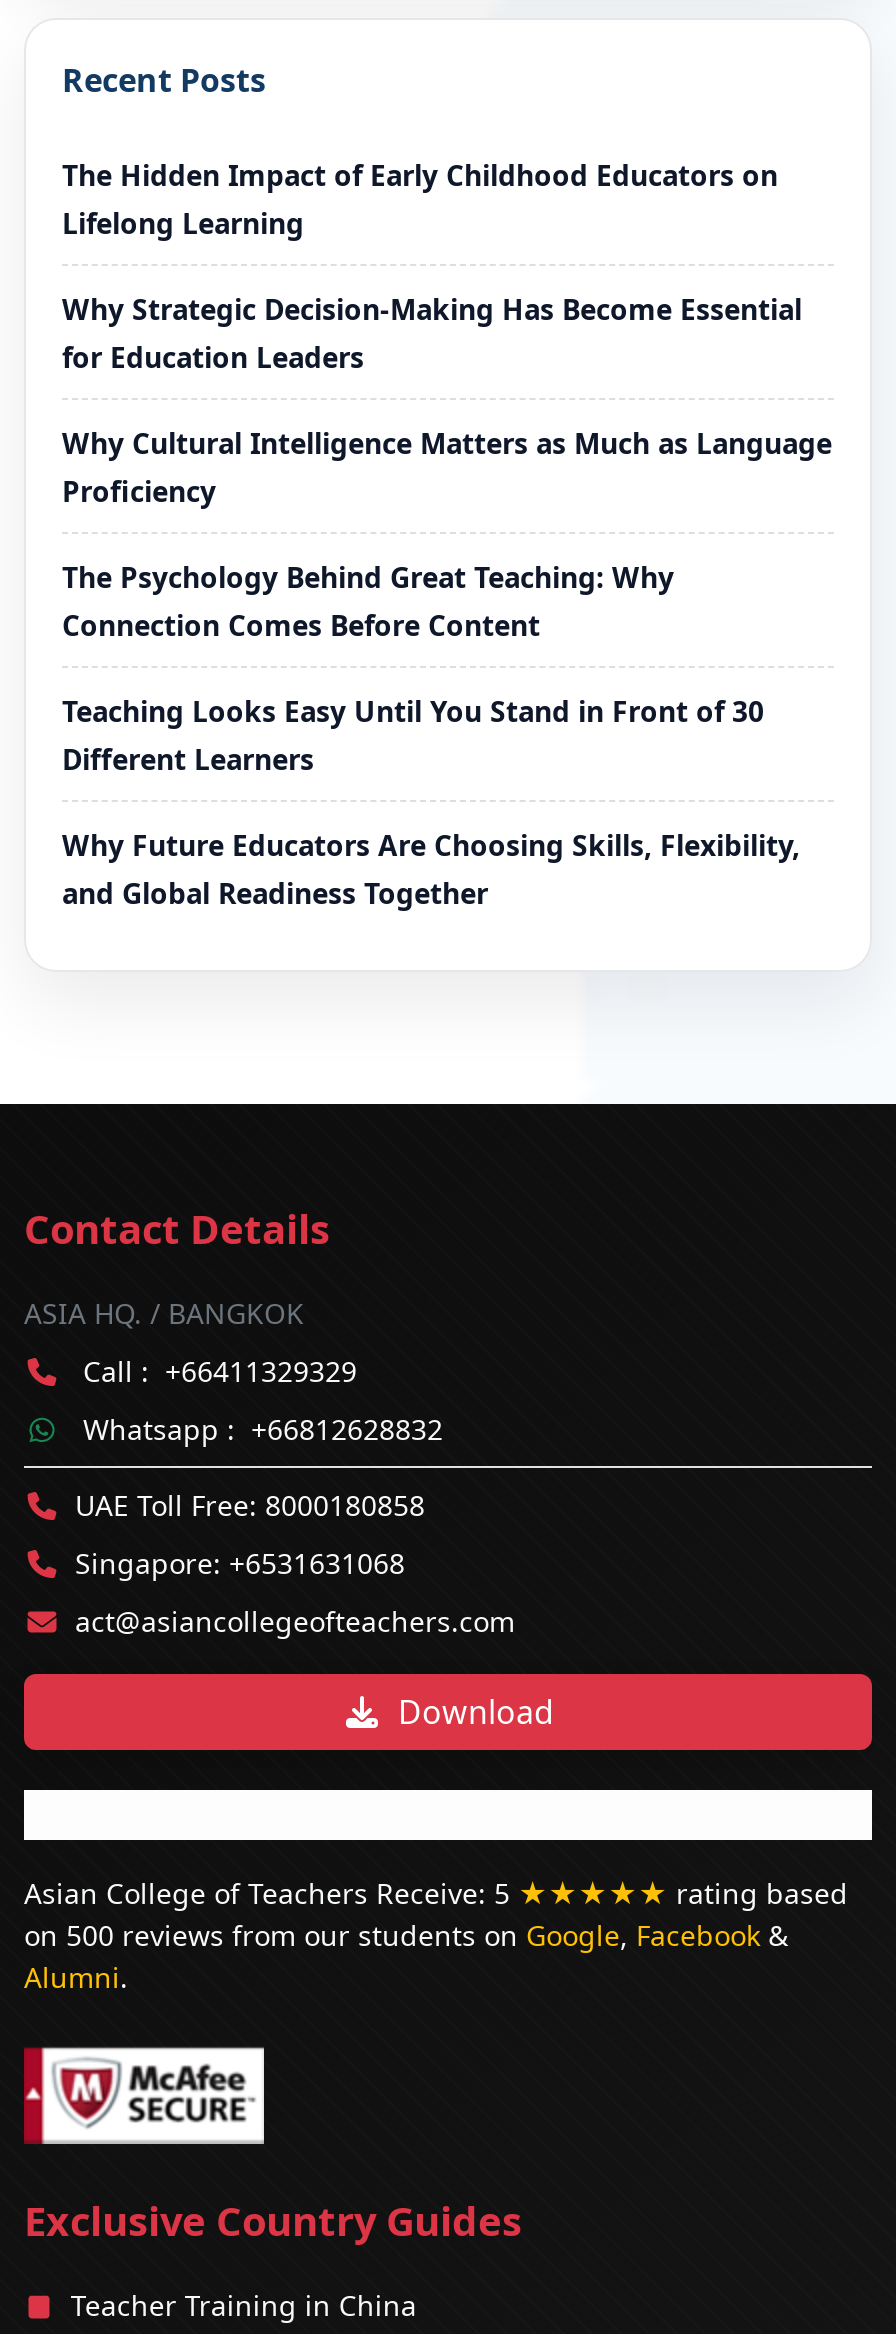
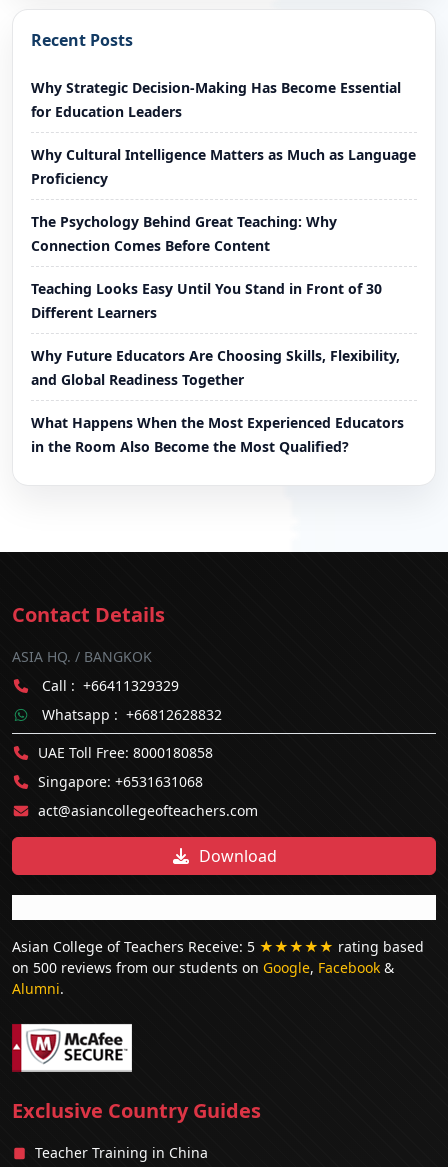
[62,156,778,242] The Hidden Impact of Early Childhood Educators on | Lifelong Learning -> none
moved [62,290,832,912] -> [31,78,416,389]: Why Strategic Decision-Making Has Become Essential | for Education Leaders | Why Cultural Intelligence Matters as Much as Language | ... | Why Future Educators Are Choosing Skills, Flexibility, | and Global Readiness Together
none -> [31,413,404,456] What Happens When the Most Experienced Educators | in the Room Also Become the Most Qualified?

